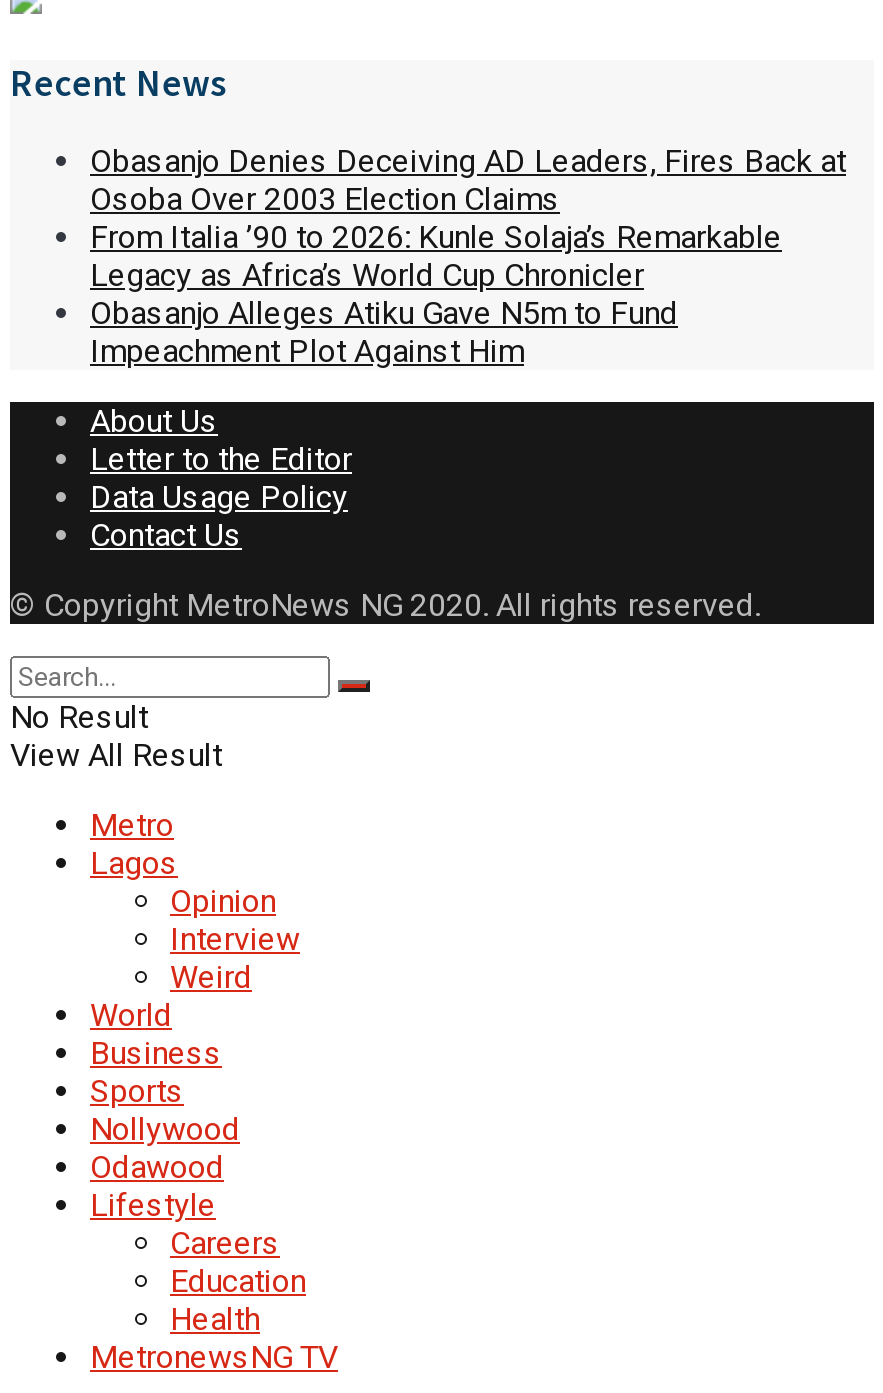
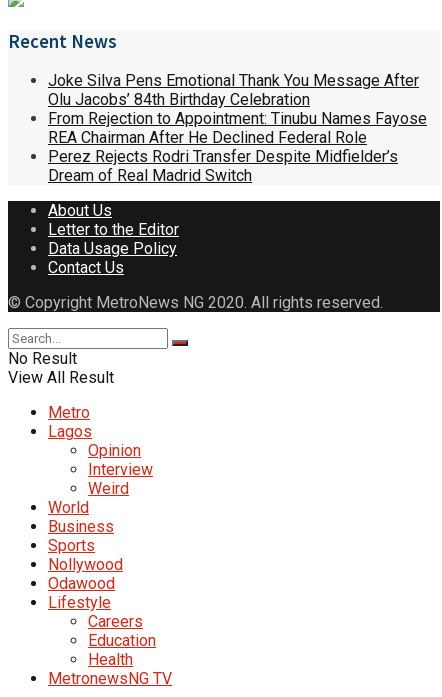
[90,142,846,370] Obasanjo Denies Deceiving AD Leaders, Fires Back at | Osoba Over 2003 Election Claims | From Italia ’90 to 2026: Kunle Solaja’s Remarkable | Legacy as Africa’s World Cup Chronicler | Obasanjo Alleges Atiku Gave N5m to Fund | Impeachment Plot Against Him -> [48,71,427,185] Joke Silva Pens Emotional Thank You Message After | Olu Jacobs’ 84th Birthday Celebration | From Rejection to Appointment: Tinubu Names Fayose | REA Chairman After He Declined Federal Role | Perez Rejects Rodri Transfer Despite Midfielder’s | Dream of Real Madrid Switch

